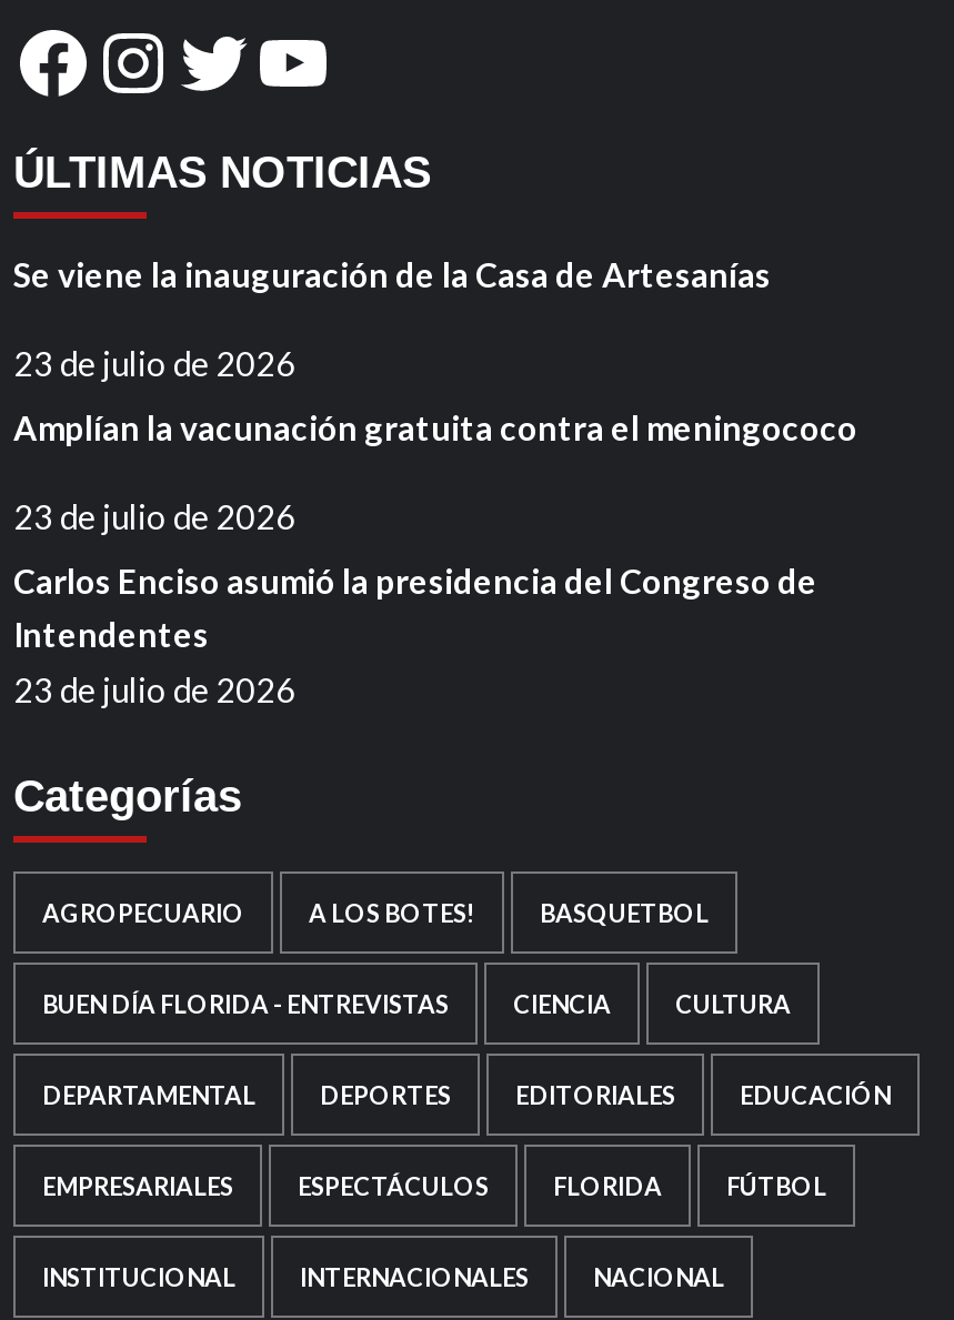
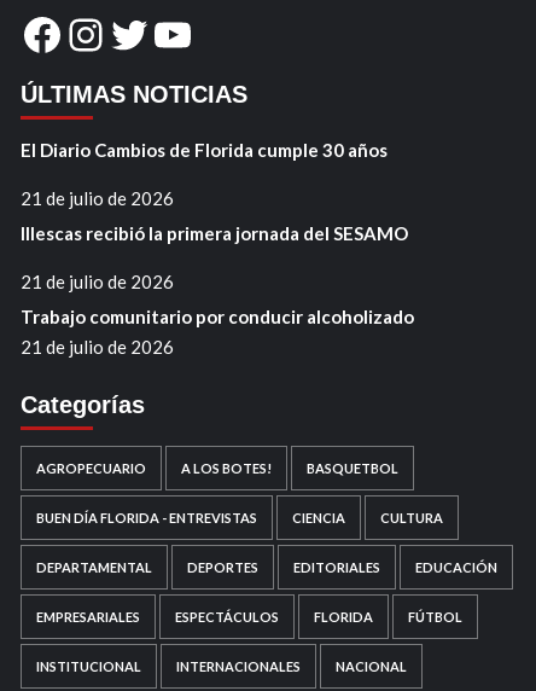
[13,253,771,293] Se viene la inauguración de la Casa de Artesanías -> [21,138,388,160] El Diario Cambios de Florida cumple 30 años
[13,342,295,382] 23 de julio de 2026 -> [21,187,174,209] 21 de julio de 2026
[13,407,857,447] Amplían la vacunación gratuita contra el meningococo -> [21,222,408,244] Illescas recibió la primera jornada del SESAMO
[13,495,295,535] 23 de julio de 2026 -> [21,270,174,292] 21 de julio de 2026
[13,560,817,709] Carlos Enciso asumió la presidencia del Congreso de | Intendentes | 23 de julio de 2026 -> [21,305,414,357] Trabajo comunitario por conducir alcoholizado | 21 de julio de 2026

